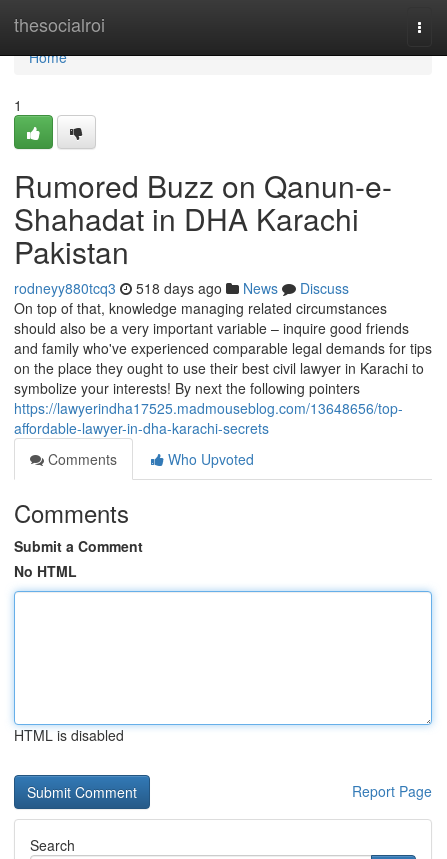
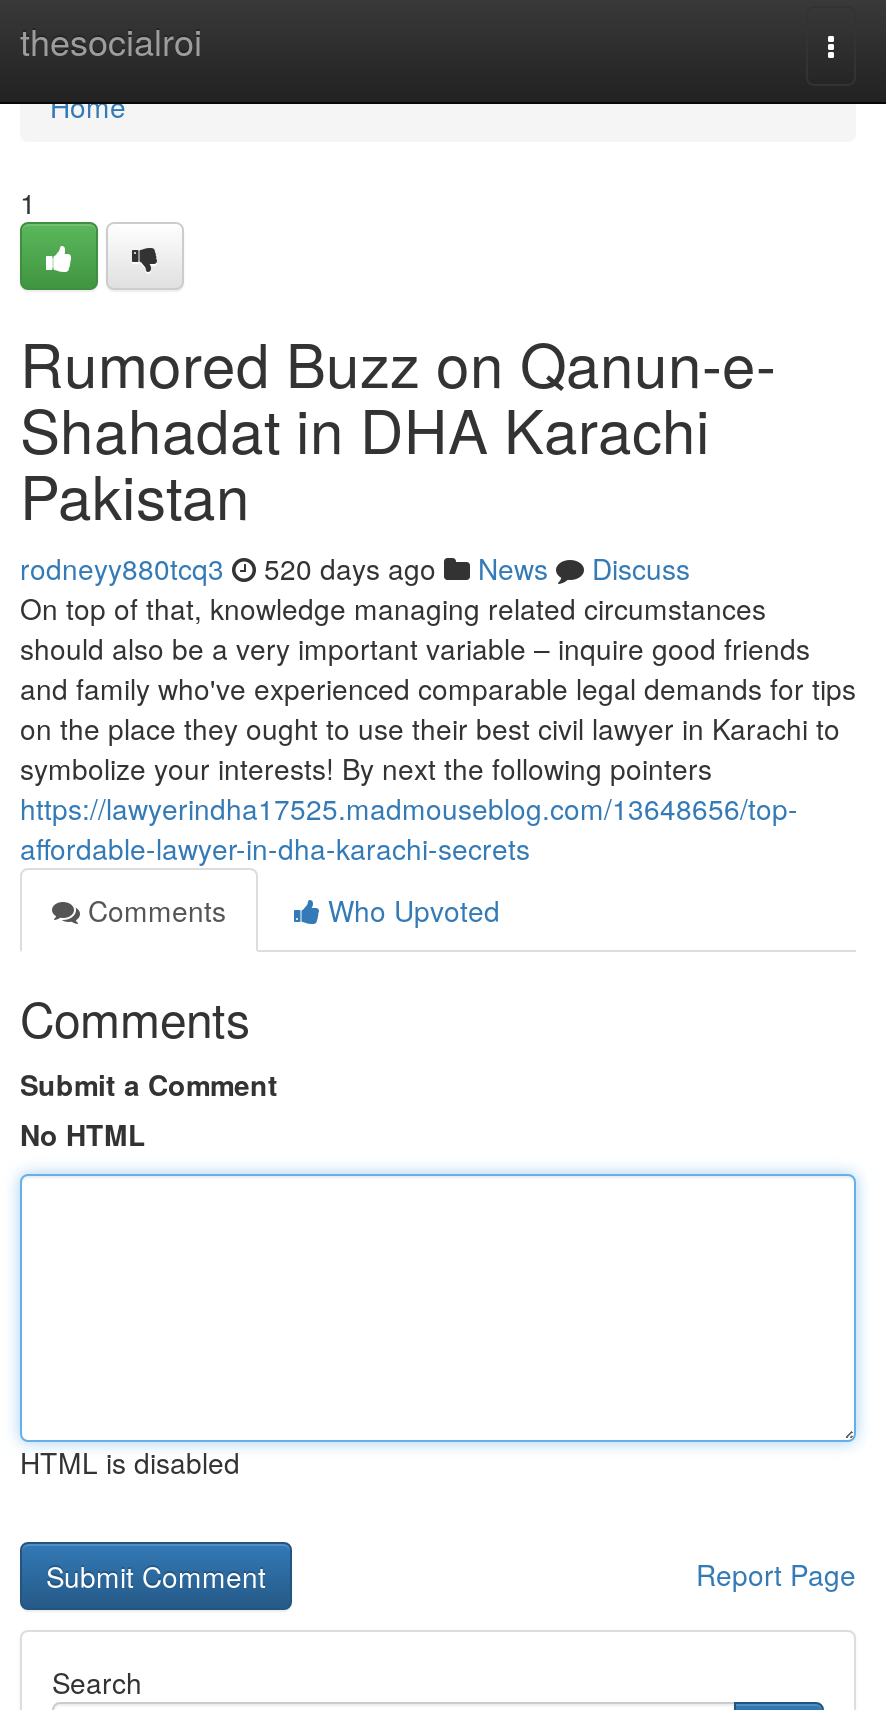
[14,278,349,298] rodneyy880tcq3 518 days ago News Discuss -> [20,548,690,588] rodneyy880tcq3 520 days ago News Discuss

